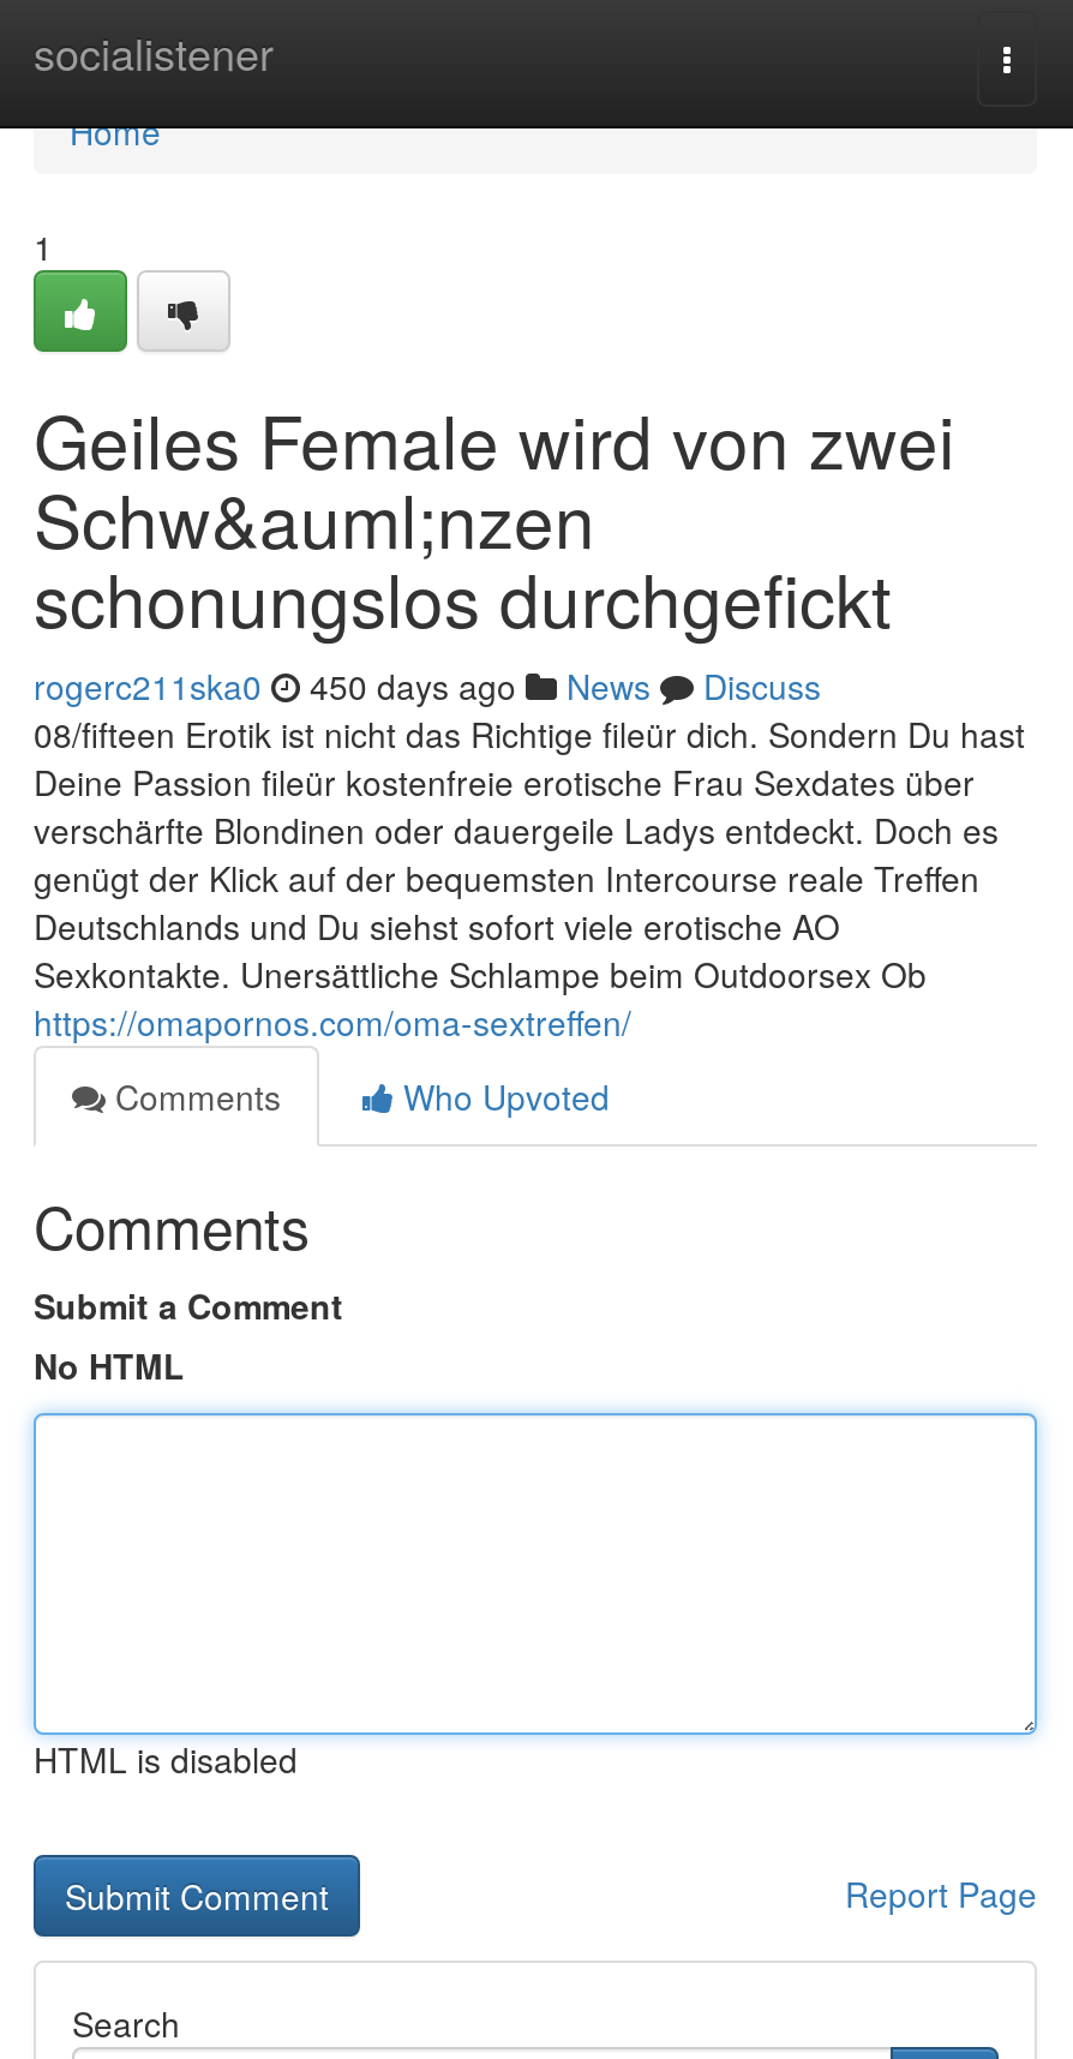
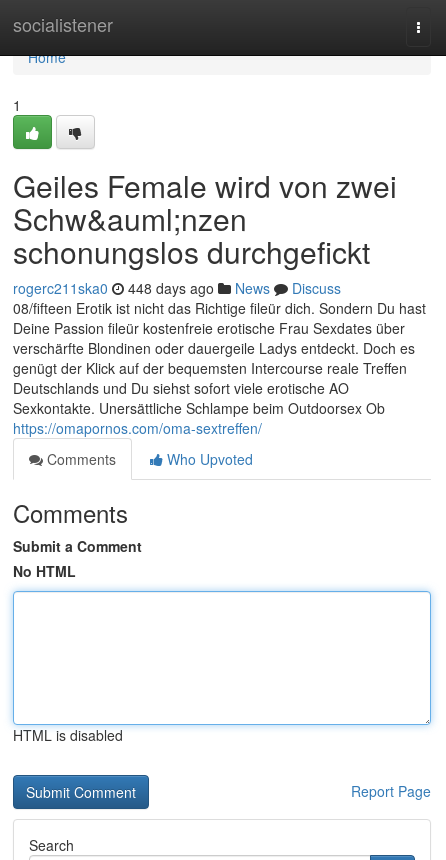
[34,662,821,710] rogerc211ska0 450 days ago News Discuss -> [13,278,341,298] rogerc211ska0 448 days ago News Discuss

